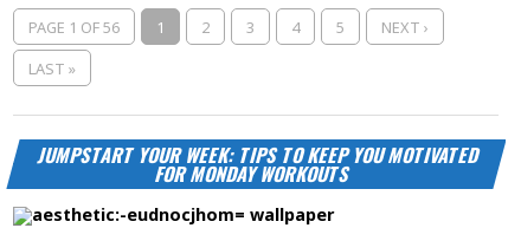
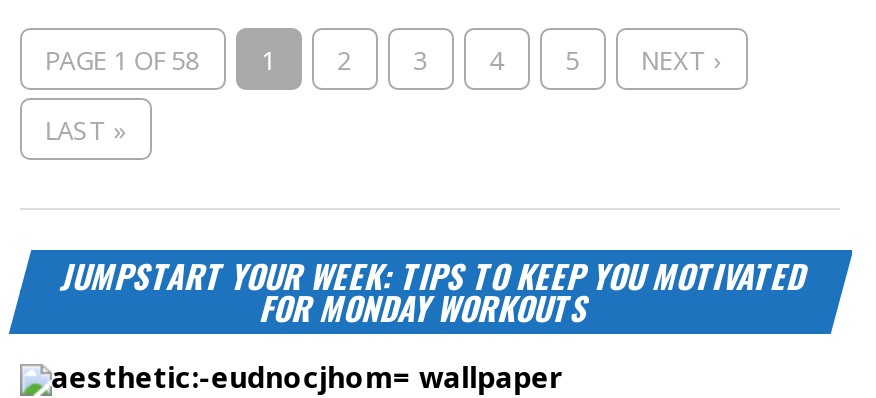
[28,17,428,38] PAGE 1 OF 56 1 2 3 4 5 NEXT › -> [45,42,721,78] PAGE 1 OF 58 1 2 3 4 5 NEXT ›

